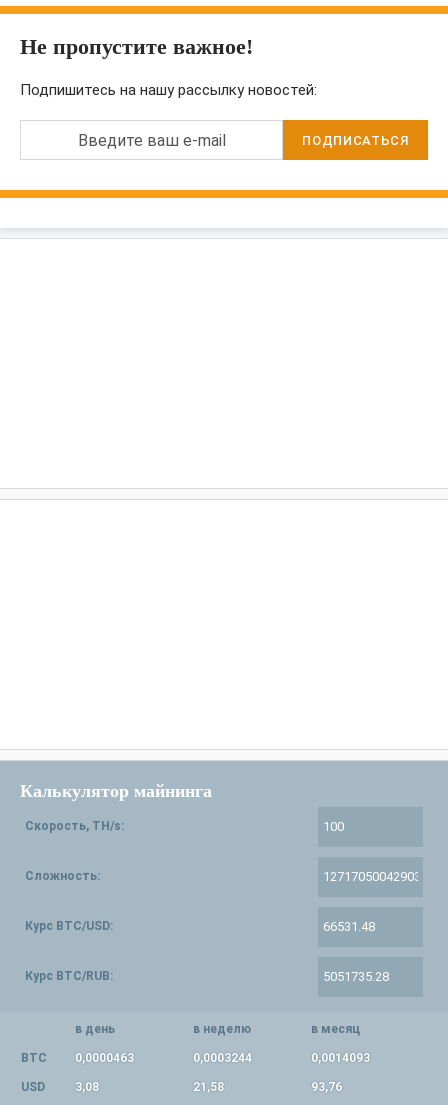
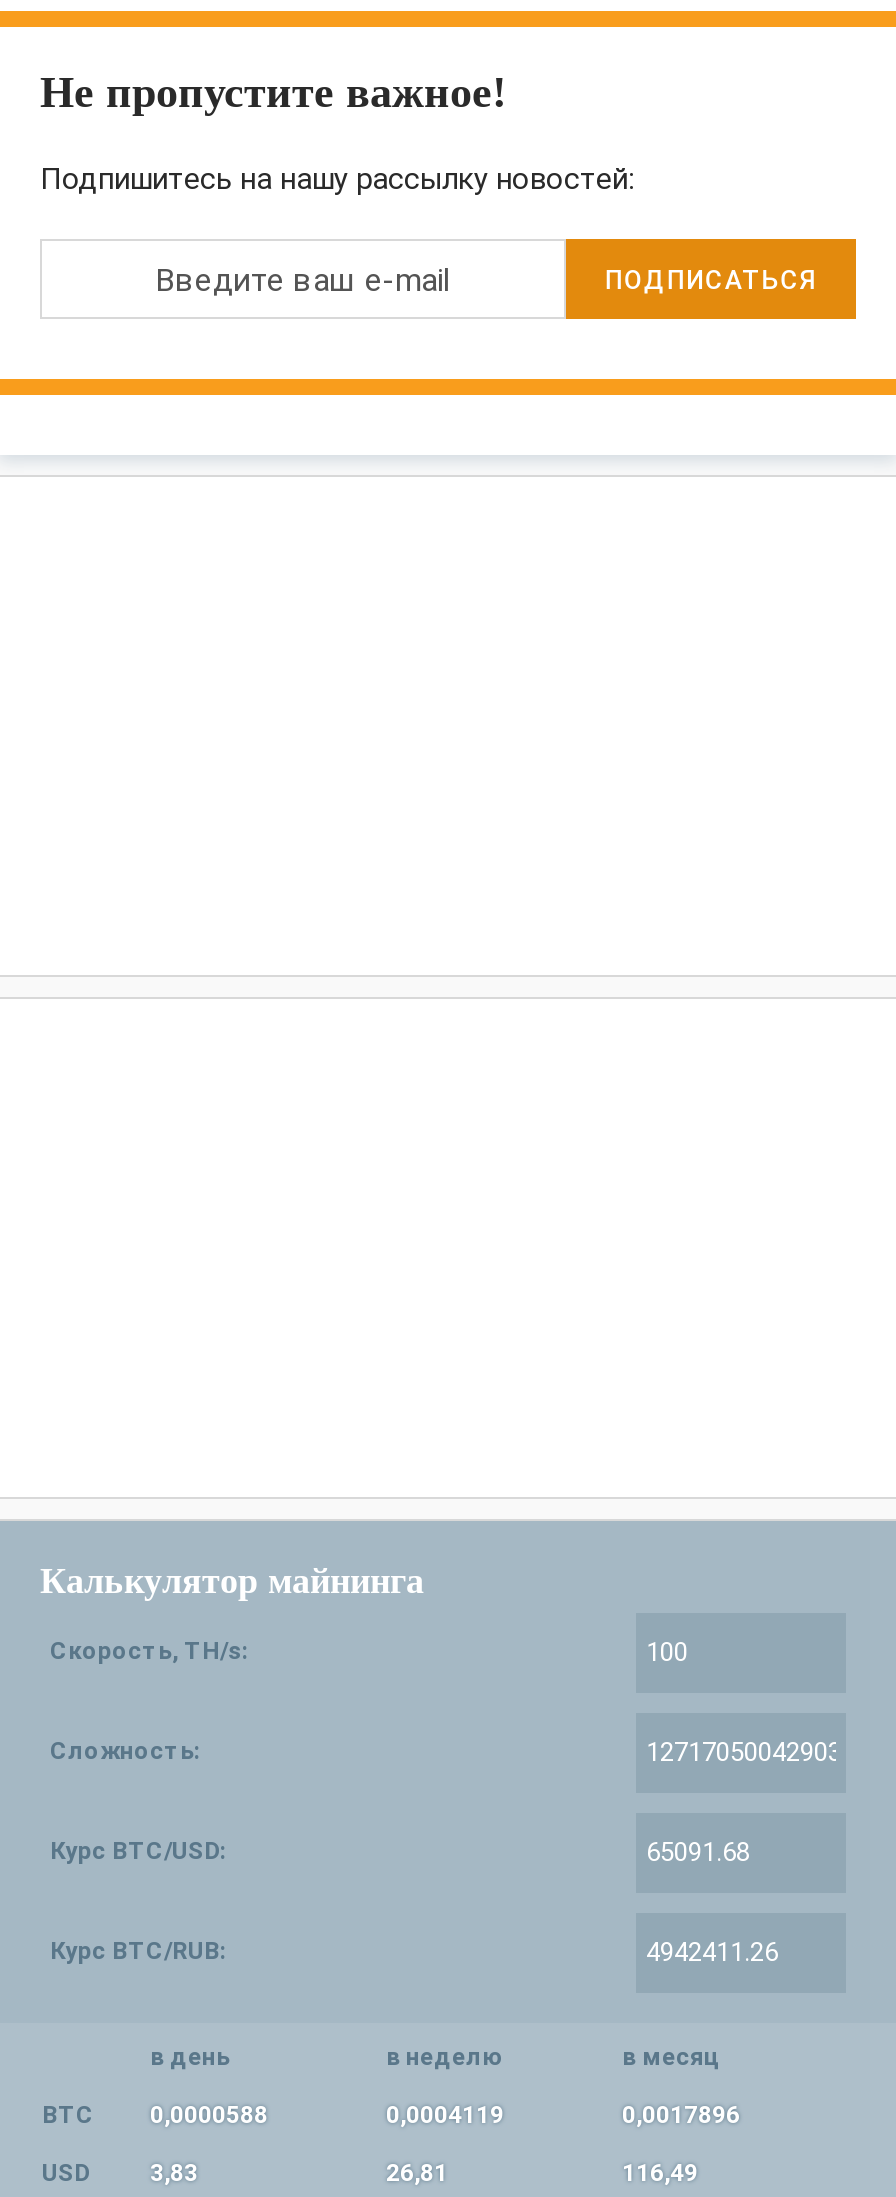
[21,1051,134,1065] BTC 0,0000463 -> [42,2101,268,2129] BTC 0,0000588
[193,1051,252,1065] 0,0003244 -> [386,2101,504,2129] 0,0004119
[311,1051,370,1065] 0,0014093 -> [622,2101,740,2129] 0,0017896
[75,1080,99,1094] 3,08 -> [150,2159,198,2187] 3,83
[193,1080,224,1094] 21,58 -> [386,2159,448,2187] 26,81
[311,1080,342,1094] 93,76 -> [622,2159,698,2187] 116,49

